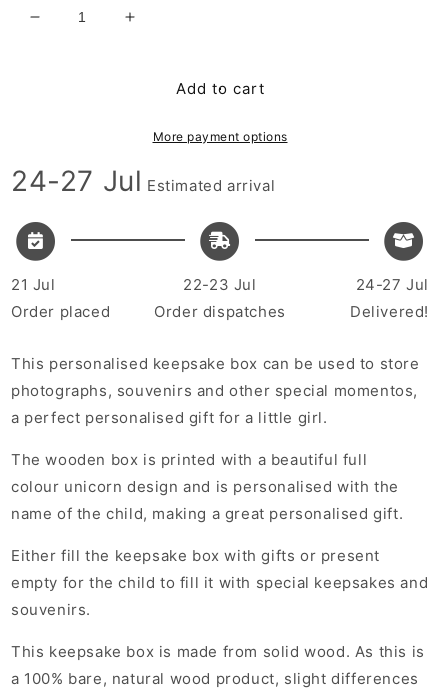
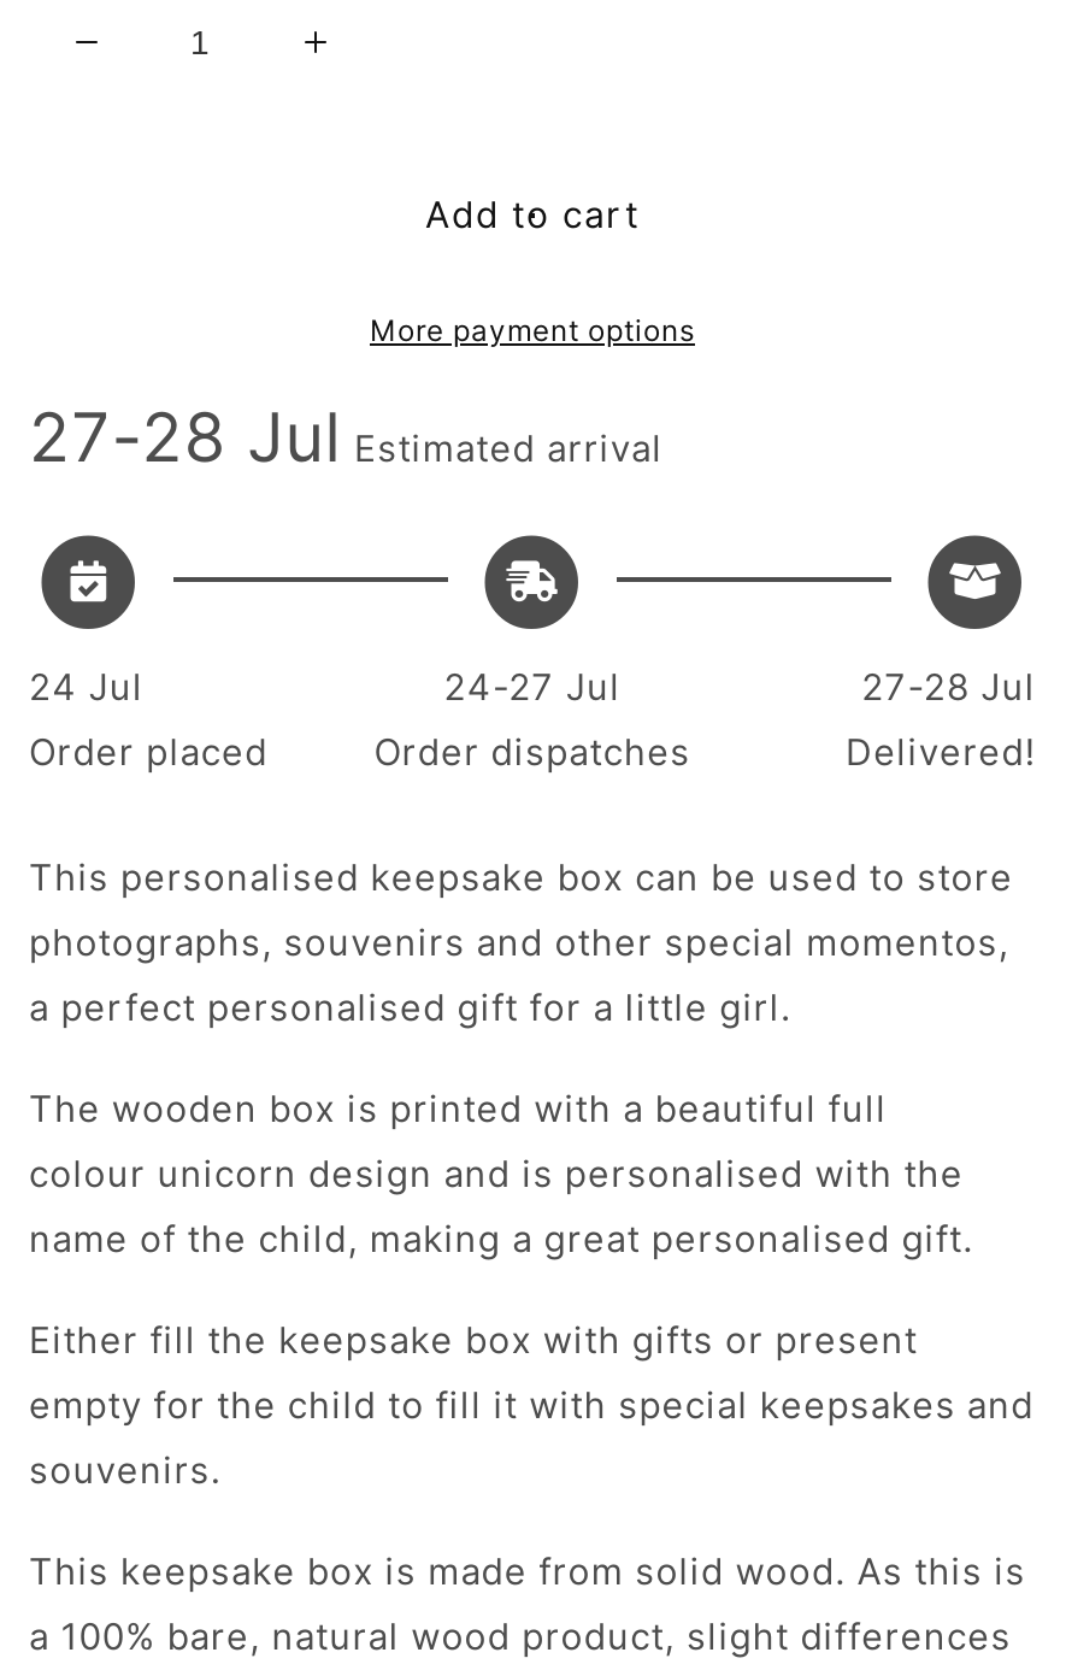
[11,164,275,198] 24-27 Jul Estimated arrival -> [29,396,663,478] 27-28 Jul Estimated arrival
[11,275,56,294] 21 Jul -> [29,664,144,710] 24 Jul
[183,275,257,294] 22-23 Jul -> [444,664,621,710] 24-27 Jul
[356,275,429,294] 24-27 Jul -> [861,664,1036,710] 27-28 Jul

